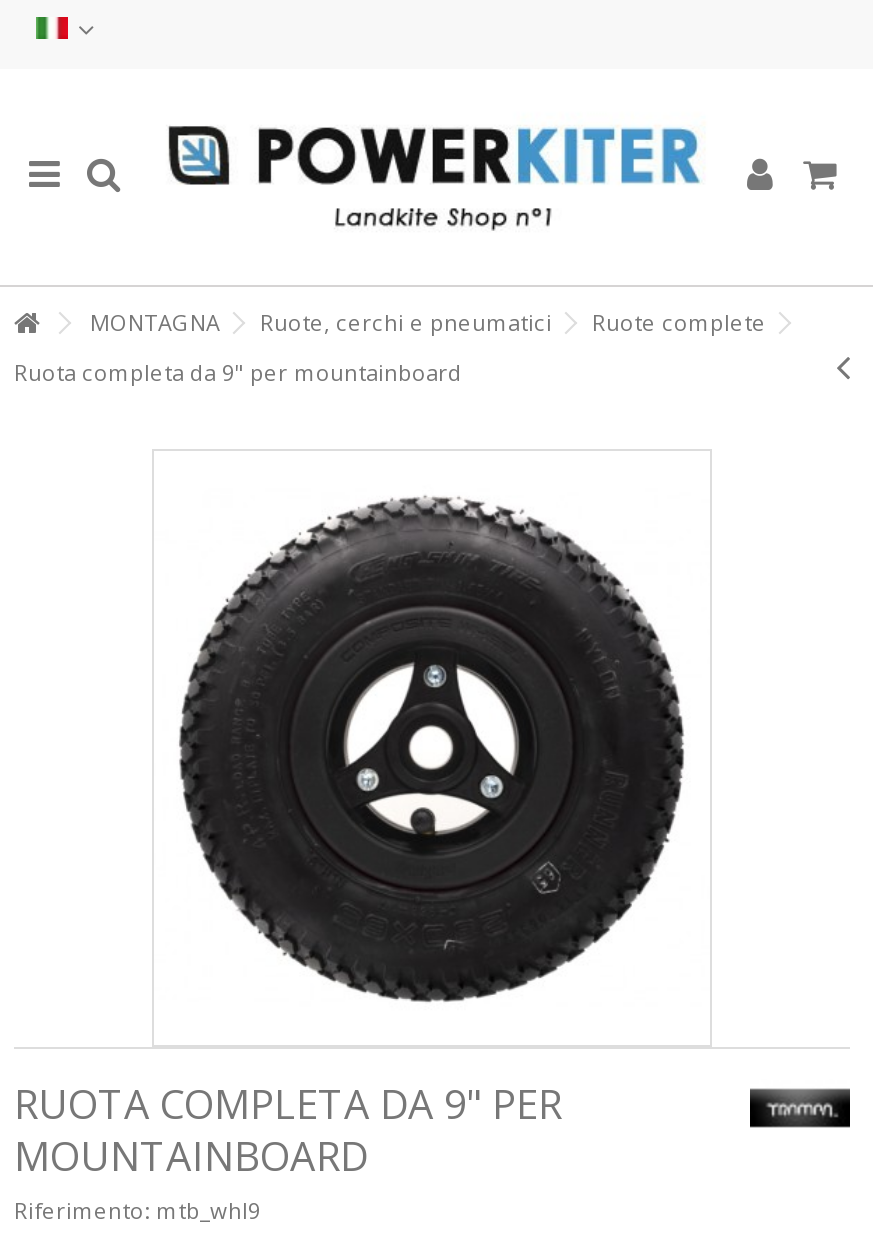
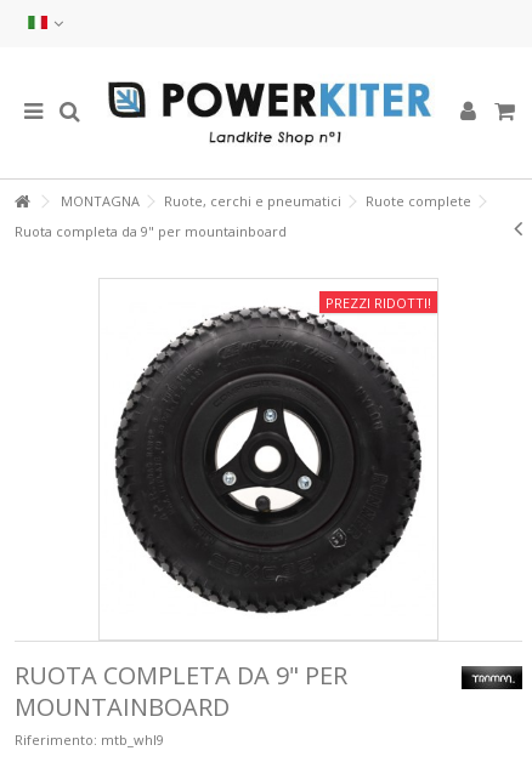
none -> [326,294,431,312] PREZZI RIDOTTI!

